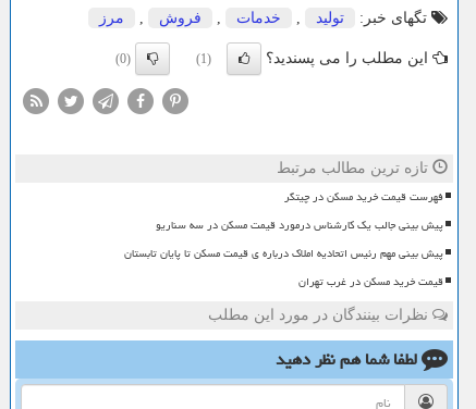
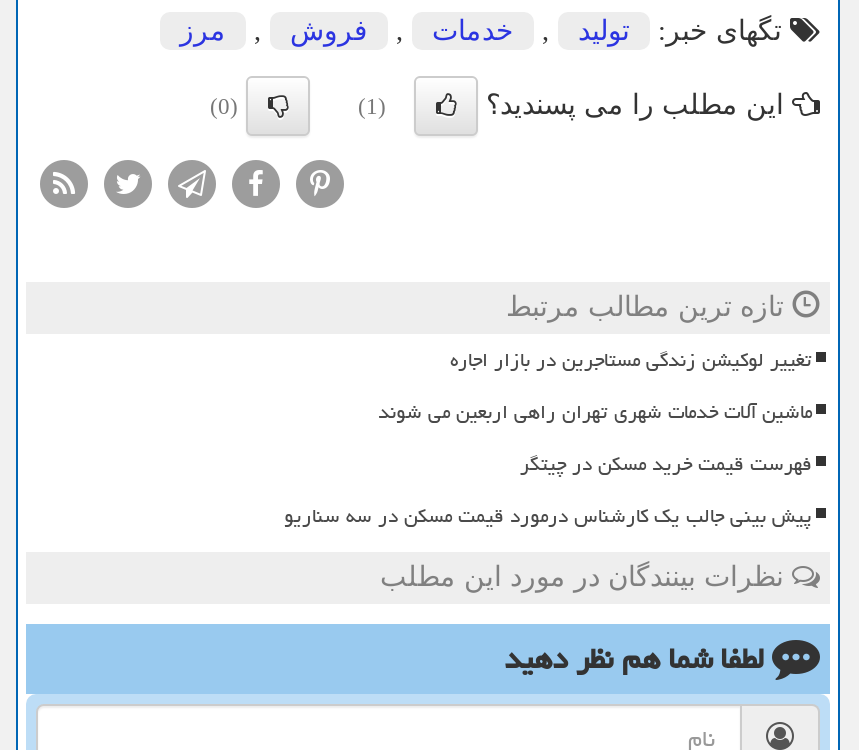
none -> [378,341,812,433] تغییر لوکیشن زندگی مستاجرین در بازار اجاره | ماشین آلات خدمات شهری تهران راهی اربعین می شوند
moved [156,186,443,236] -> [284,445,812,537]: فهرست قیمت خرید مسکن در چیتگر | پیش بینی جالب یک کارشناس درمورد قیمت مسکن در سه سناریو
[124,243,443,293] پیش بینی مهم رئیس اتحادیه املاک درباره ی قیمت مسکن تا پایان تابستان | قیمت خرید مسکن در غرب تهران -> none

